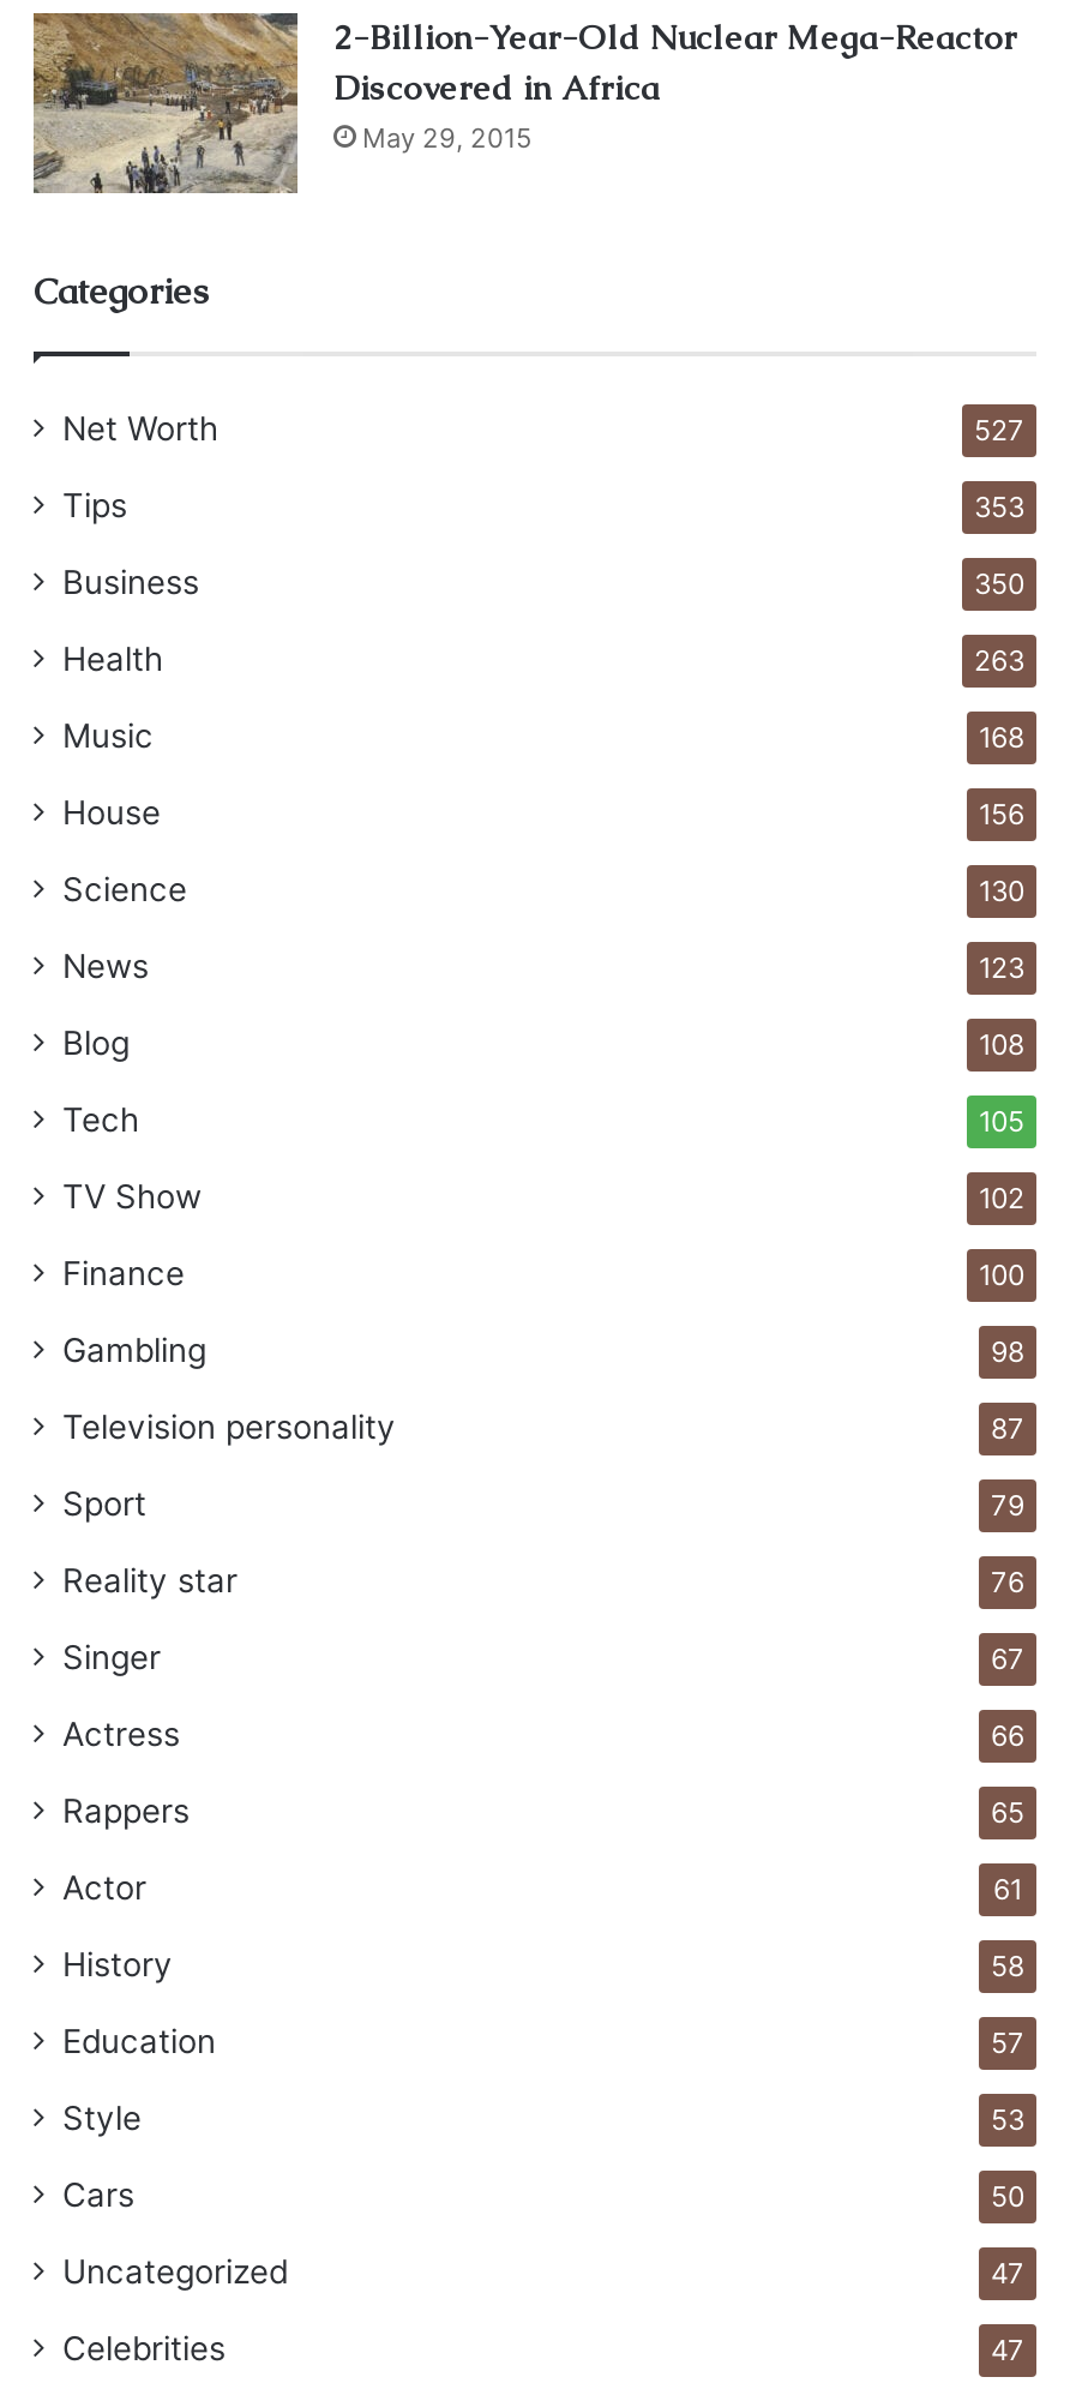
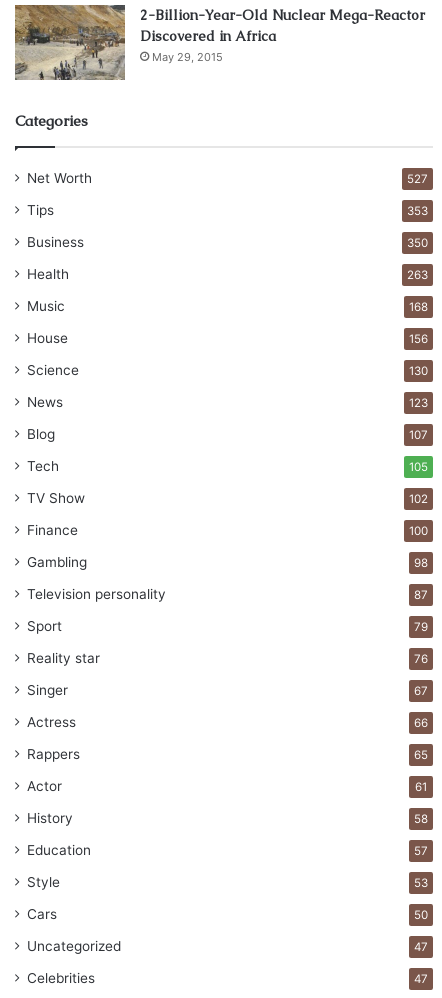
[979,1027,1024,1060] 108 -> [409,428,428,442] 107

